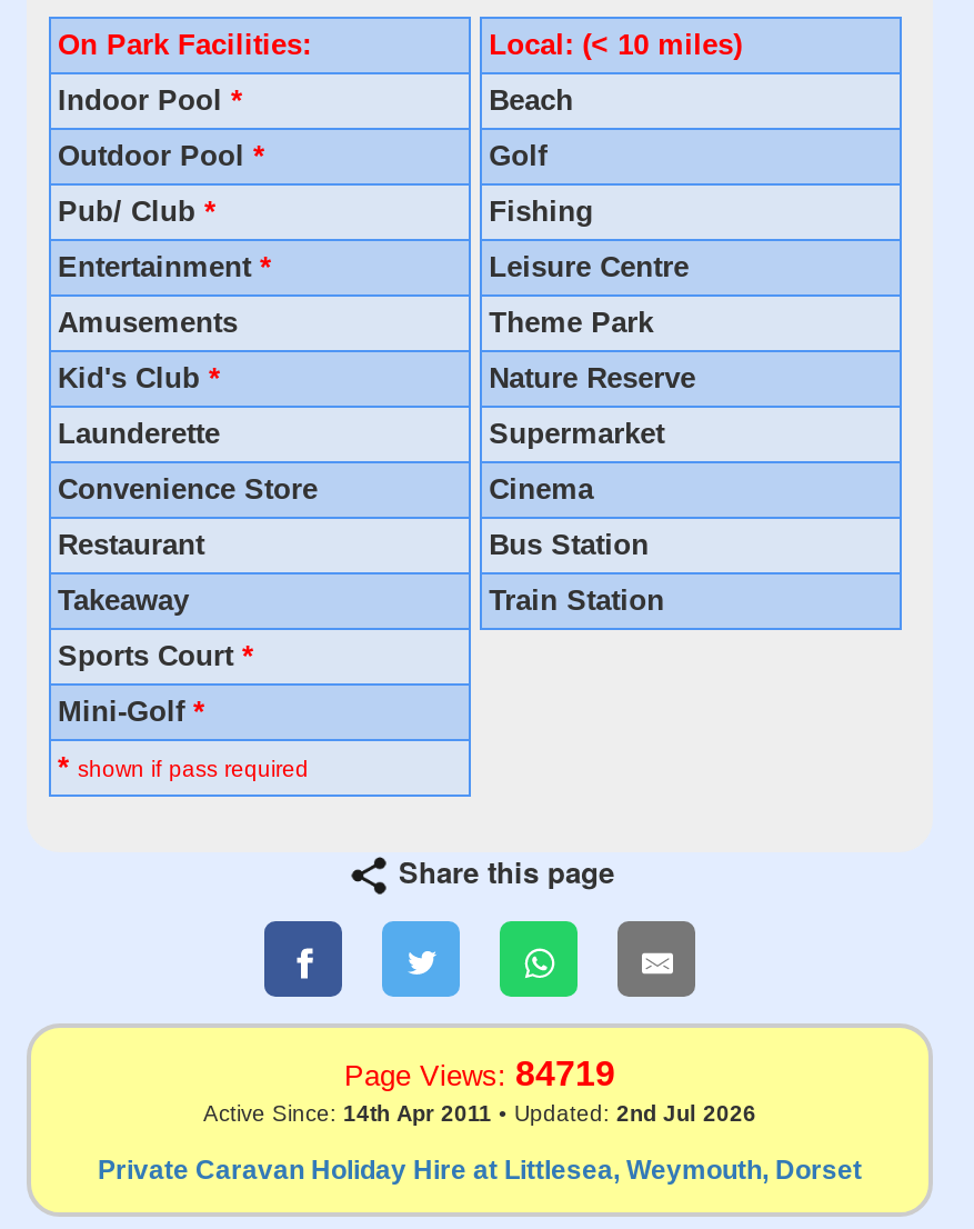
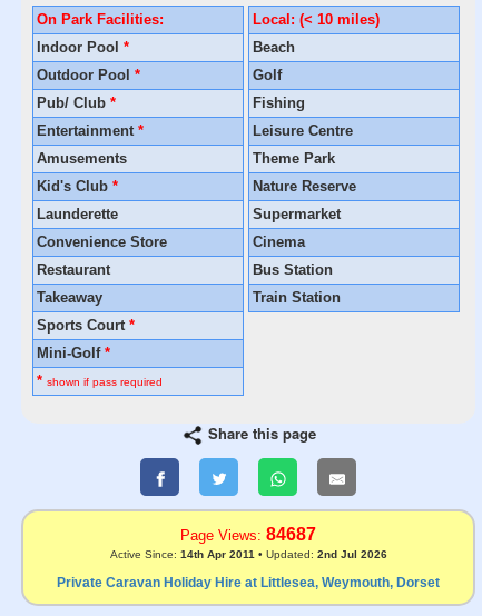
[344,1053,615,1091] Page Views: 84719 -> [180,524,316,543] Page Views: 84687

